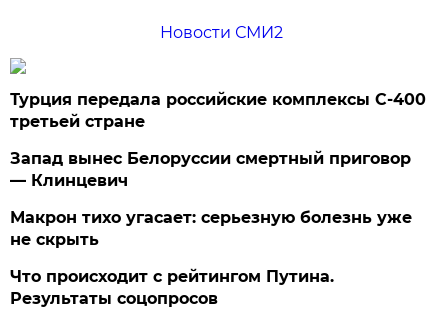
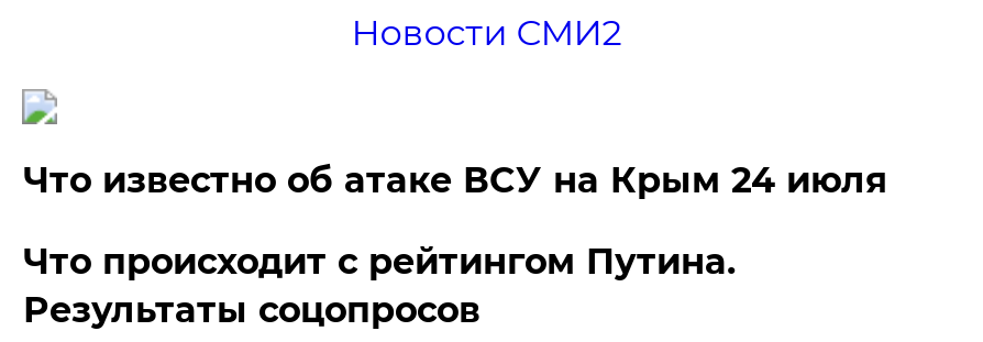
[10,90,426,249] Турция передала российские комплексы С-400 | третьей стране | Запад вынес Белоруссии смертный приговор | — Клинцевич | Макрон тихо угасает: серьезную болезнь уже | не скрыть -> [23,159,887,201] Что известно об атаке ВСУ на Крым 24 июля

